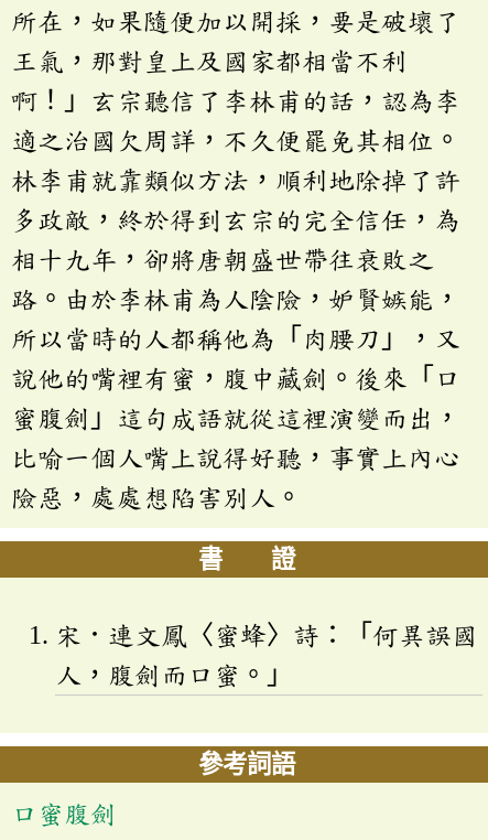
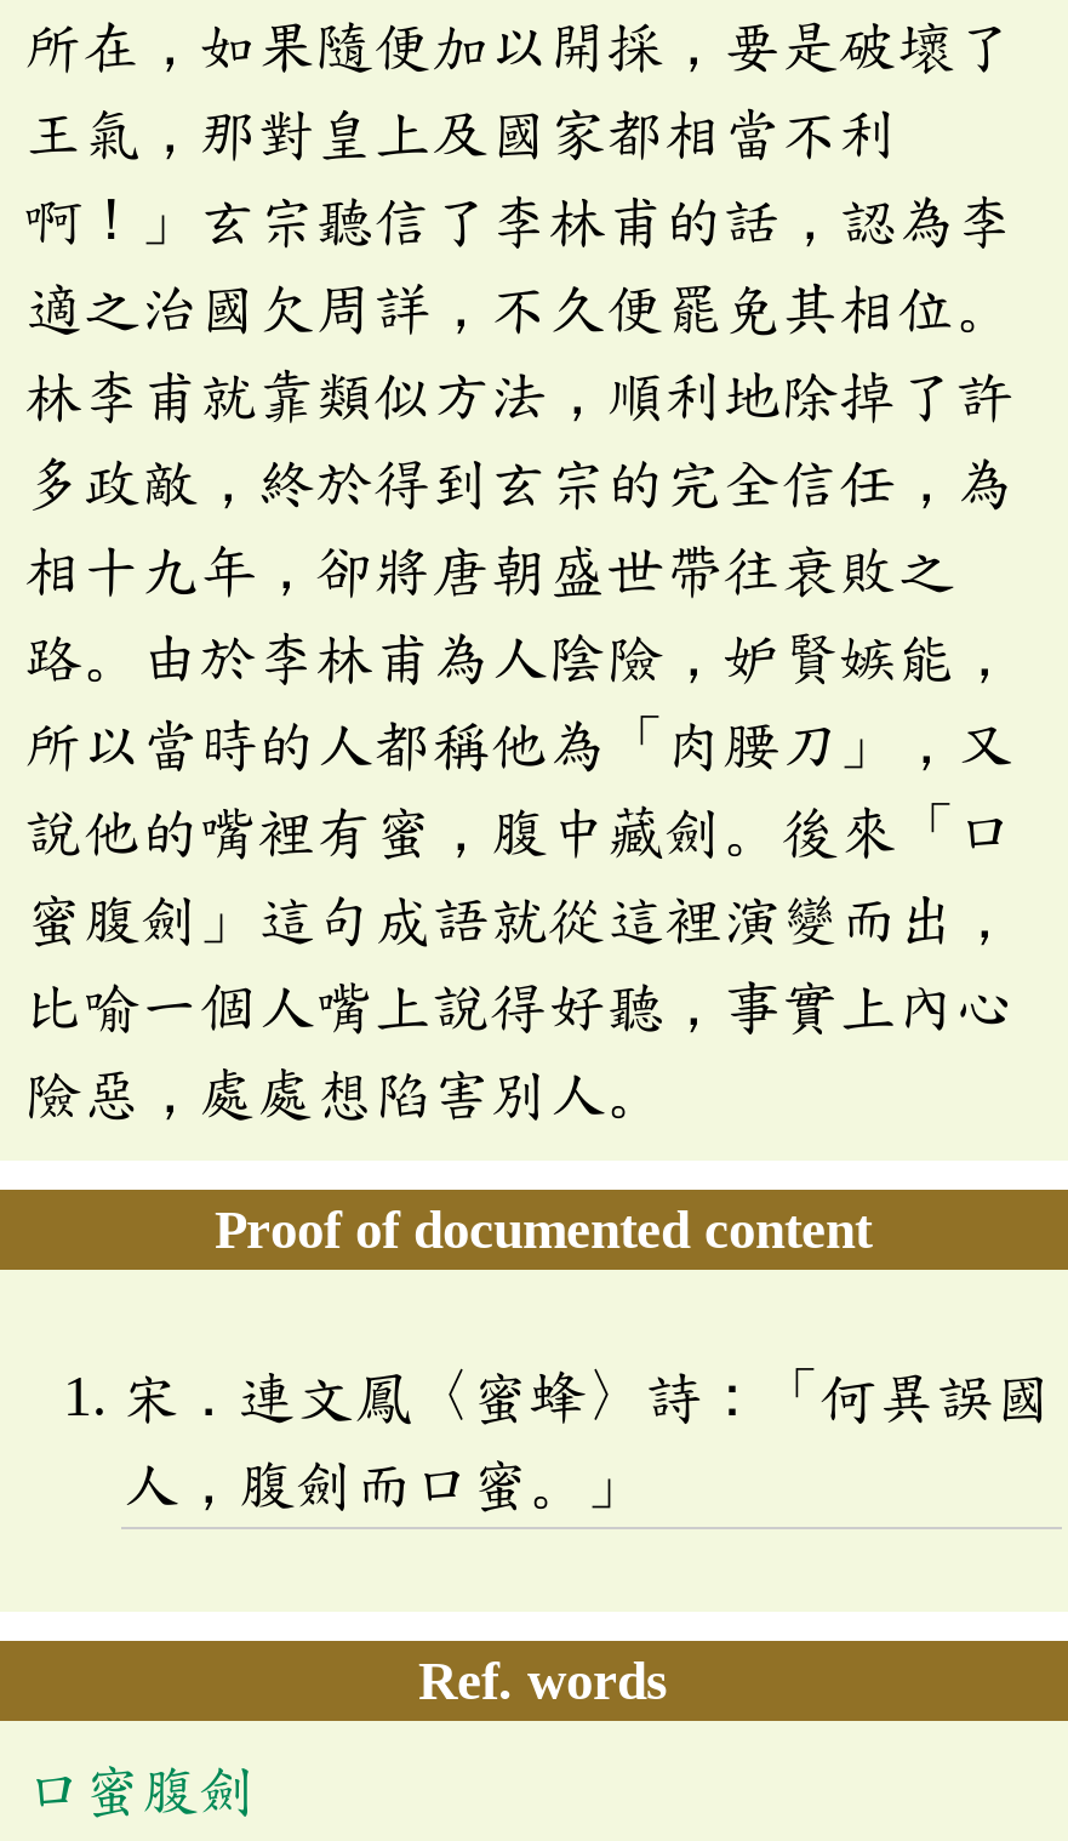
[198,546,295,573] 書 證 -> [215,1199,872,1259] Proof of documented content
[198,751,295,778] 參考詞語 -> [418,1650,668,1711] Ref. words

